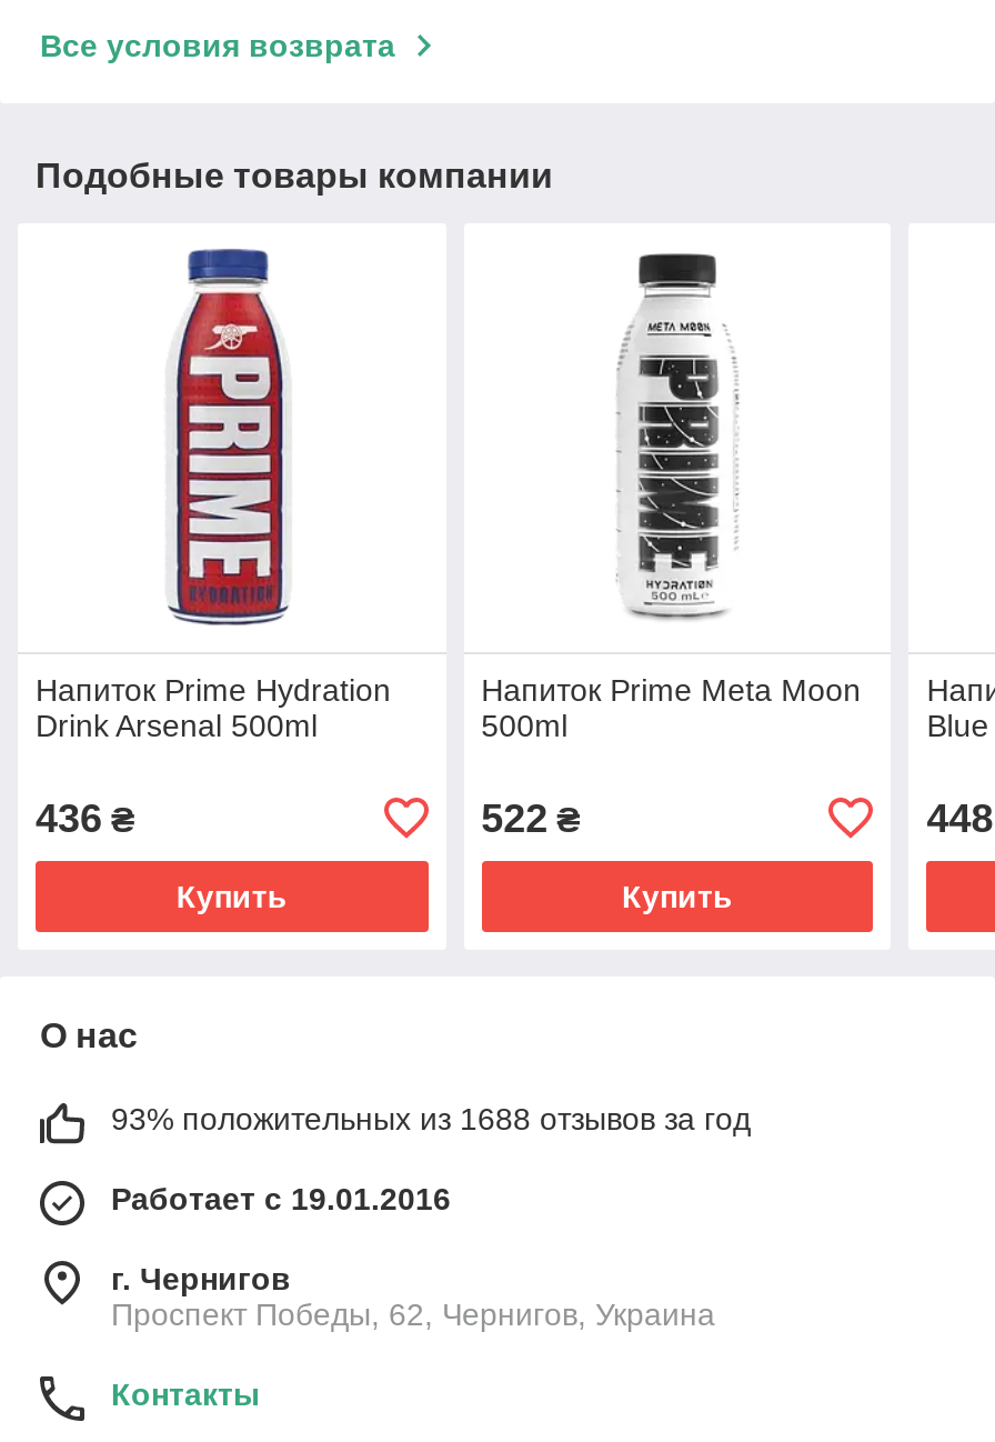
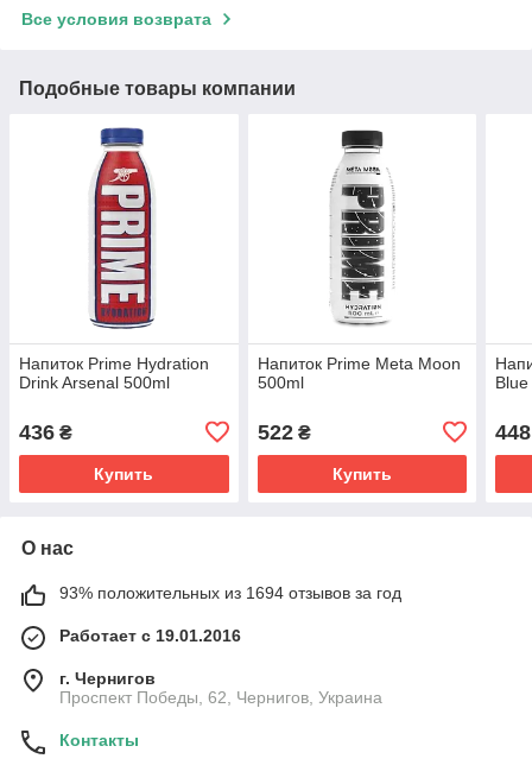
[111,1100,751,1136] 93% положительных из 1688 отзывов за год -> [59,583,401,602] 93% положительных из 1694 отзывов за год

